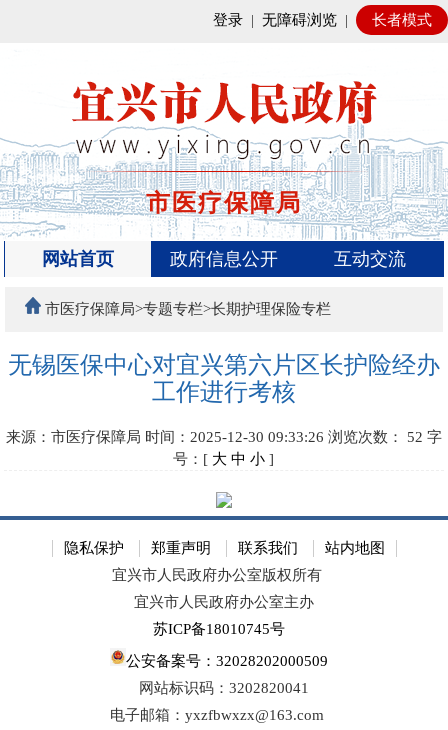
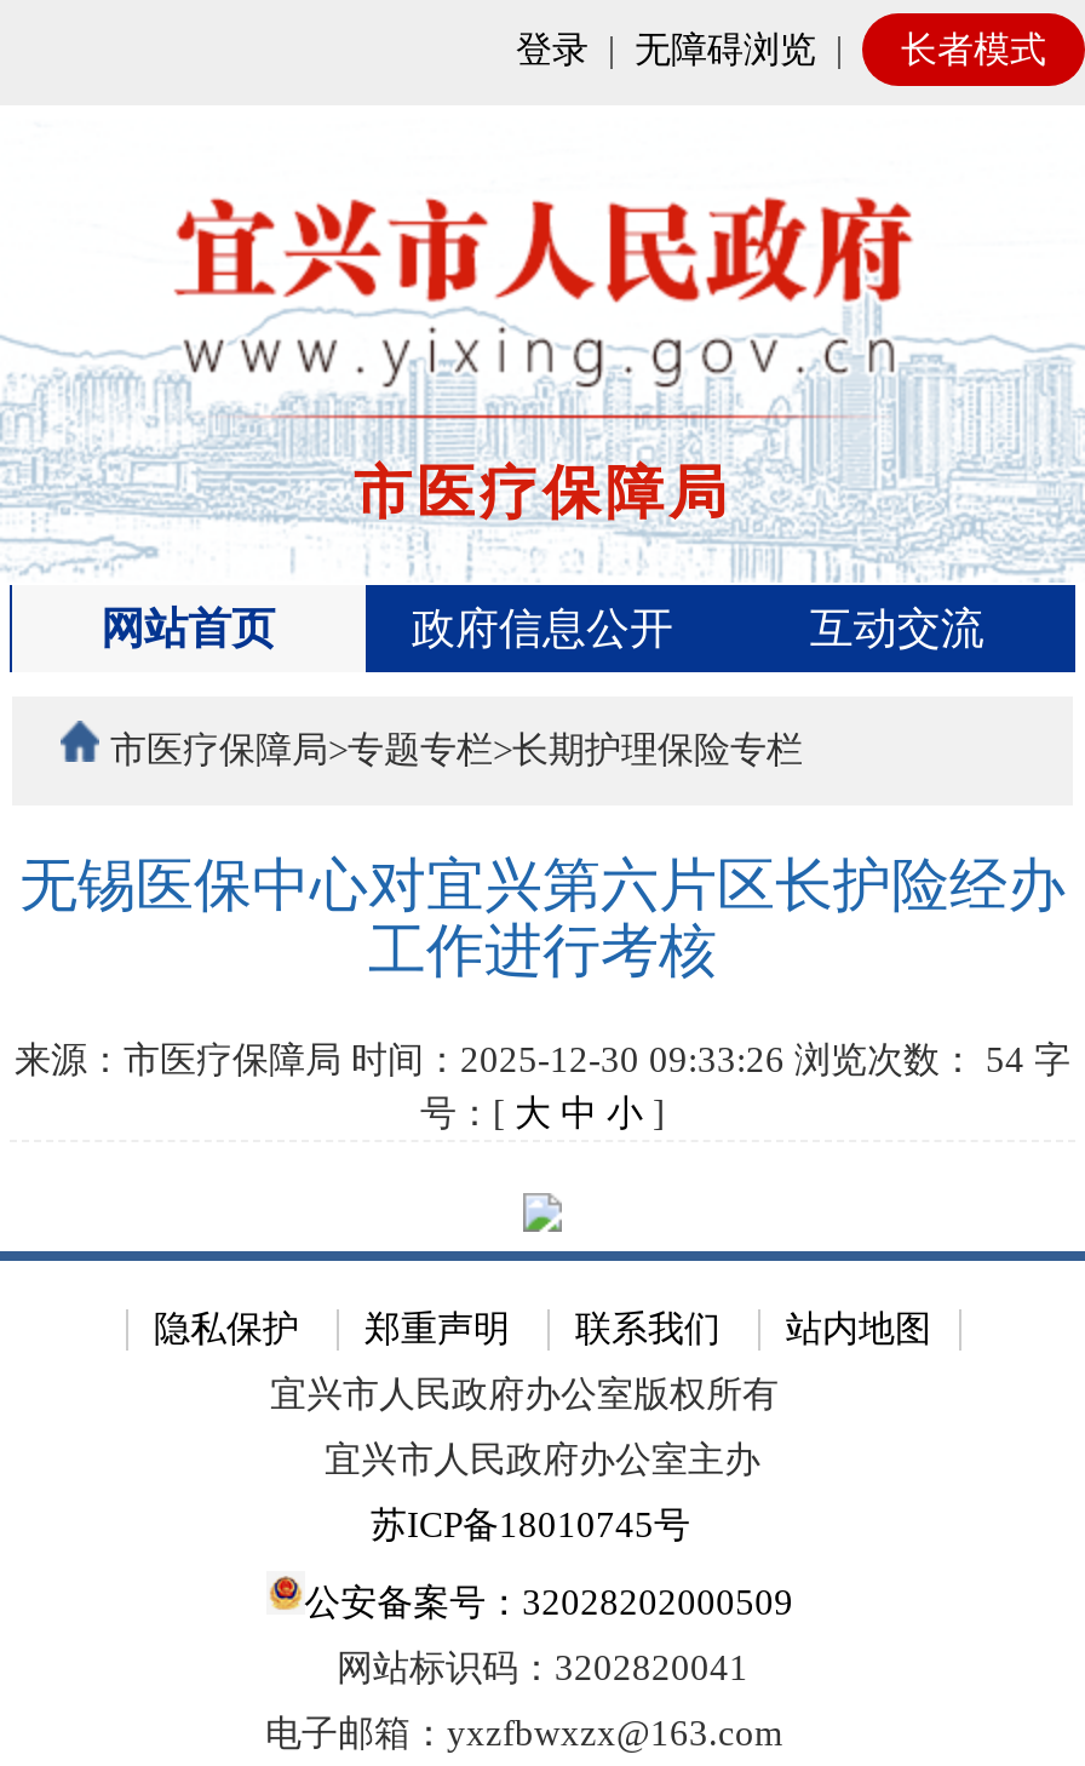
[6,429,442,445] 来源：市医疗保障局 时间：2025-12-30 09:33:26 浏览次数：52 字 -> [15,1040,1070,1079] 来源：市医疗保障局 时间：2025-12-30 09:33:26 浏览次数：54 字

